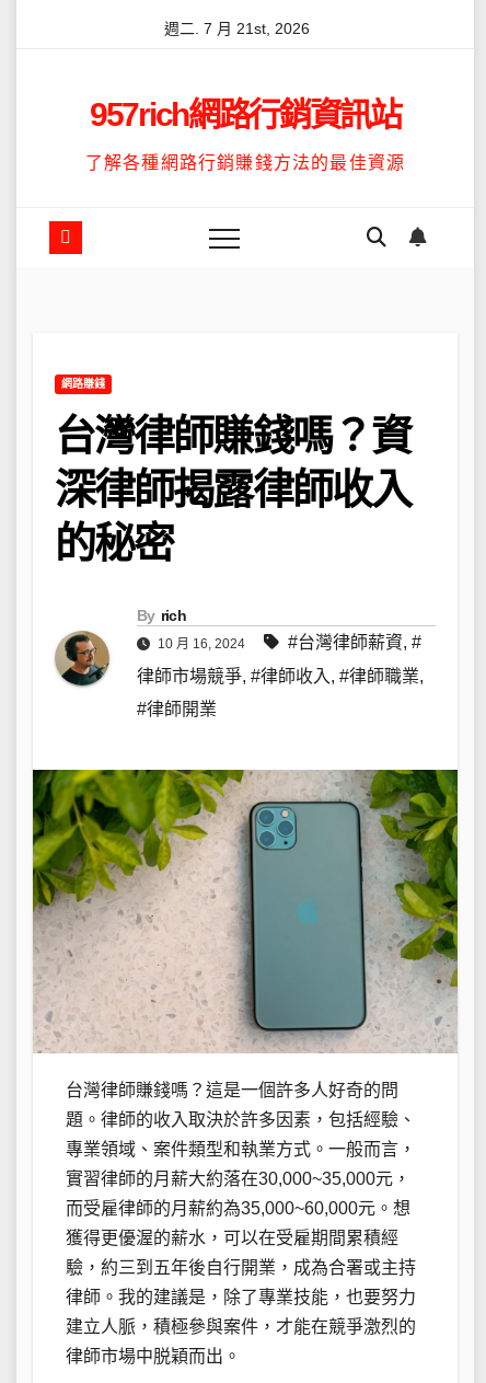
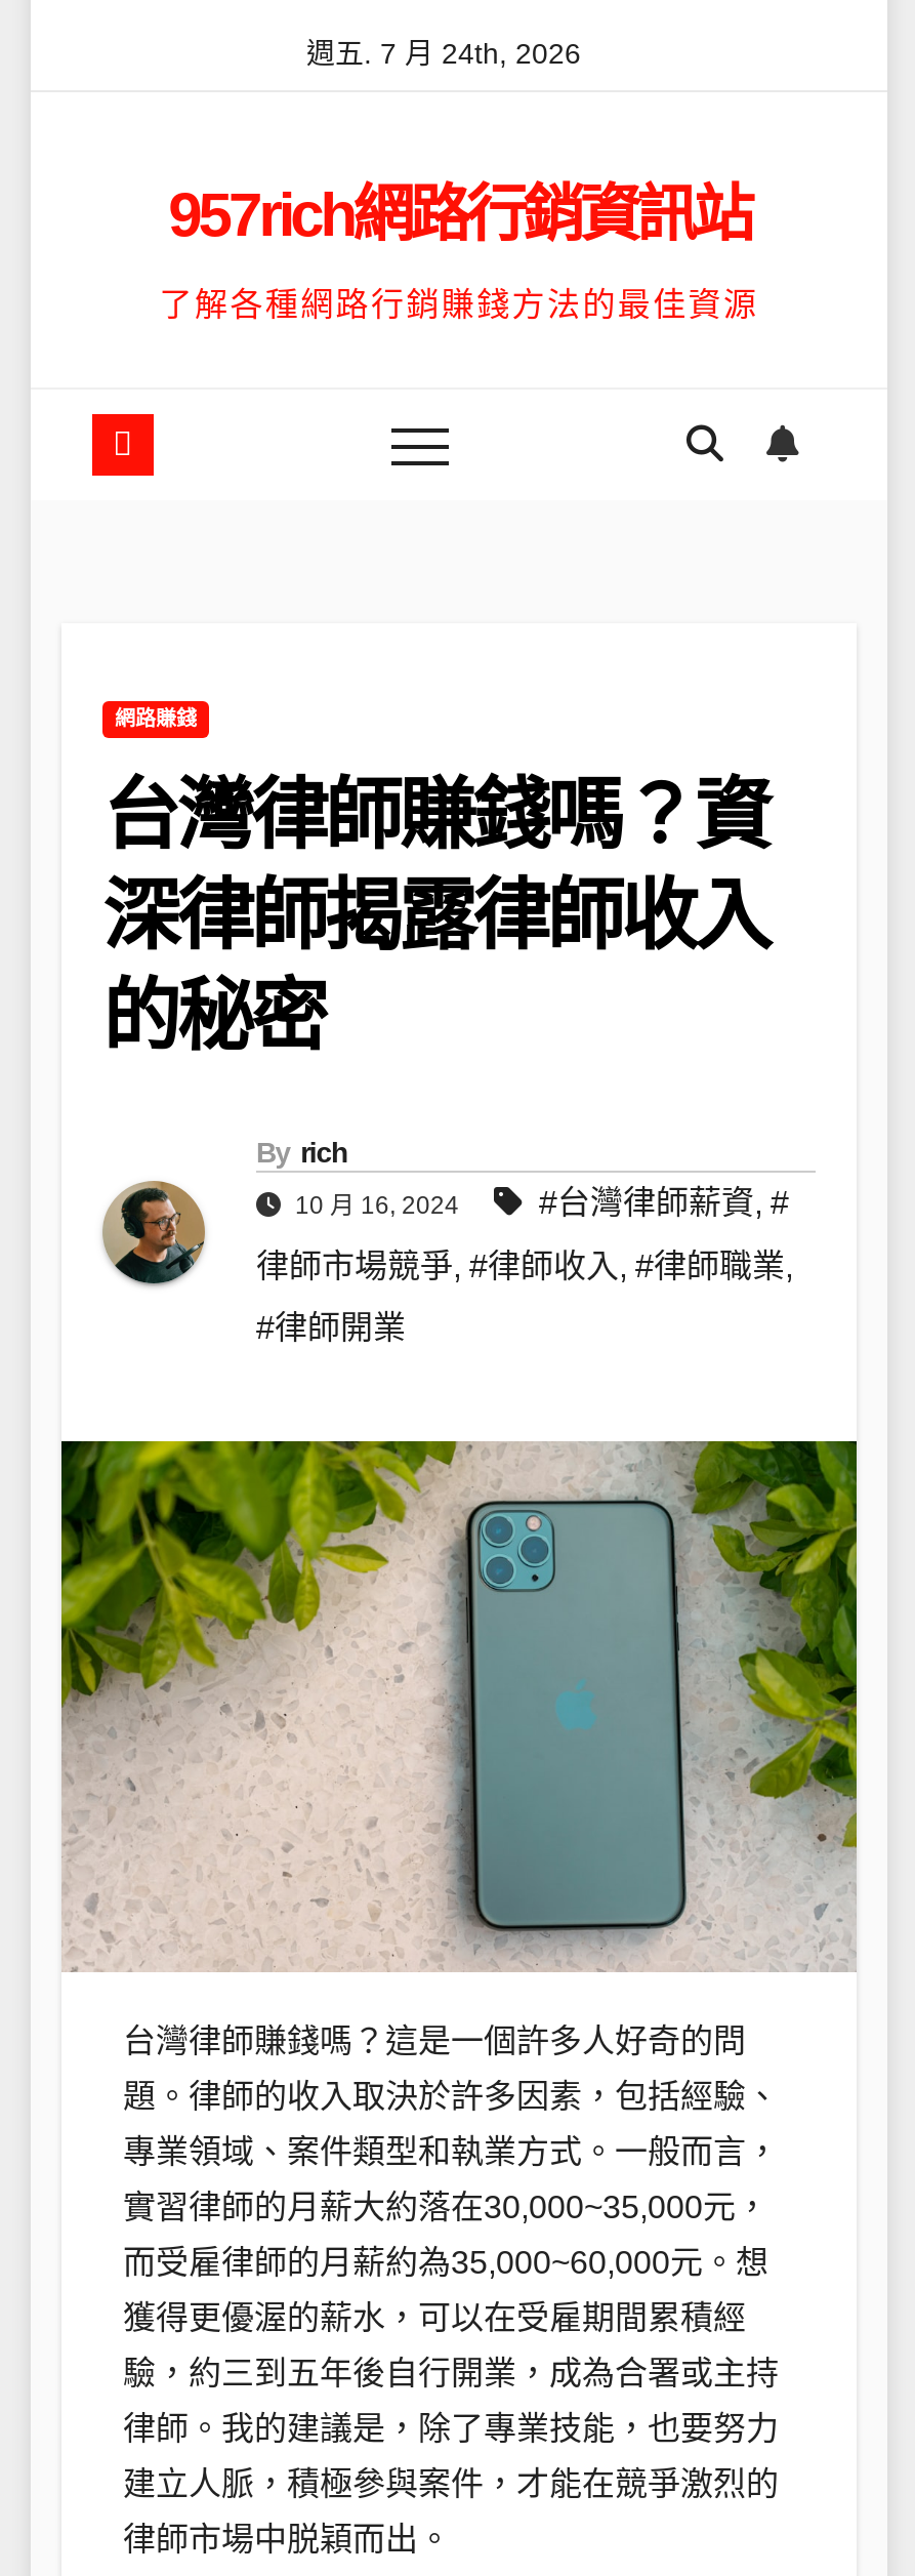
[164,20,310,37] 週二. 7 月 21st, 2026 -> [306,37,581,70] 週五. 7 月 24th, 2026

